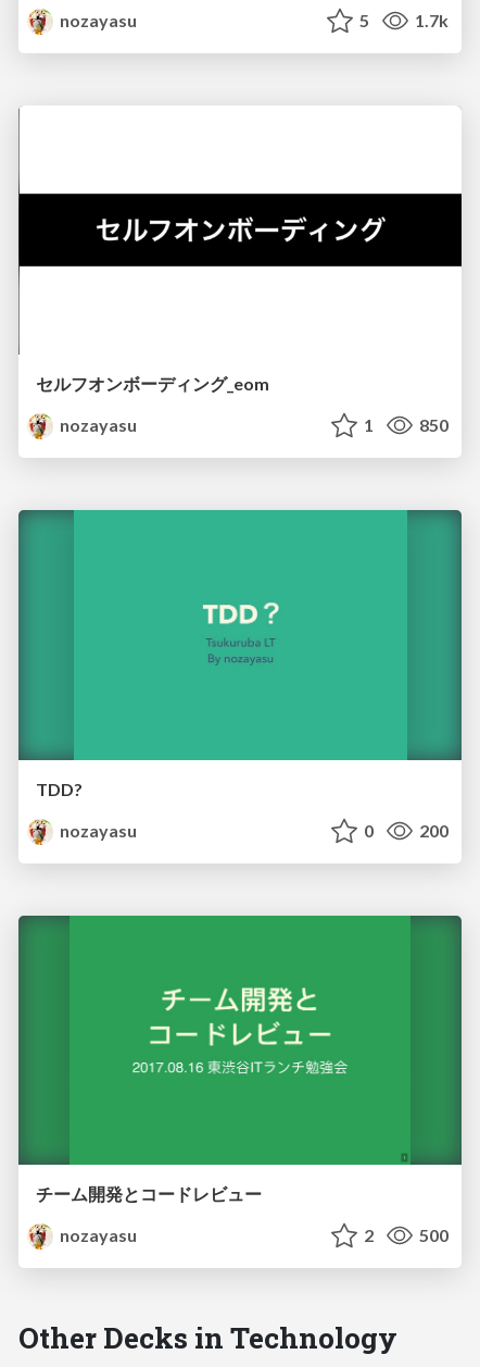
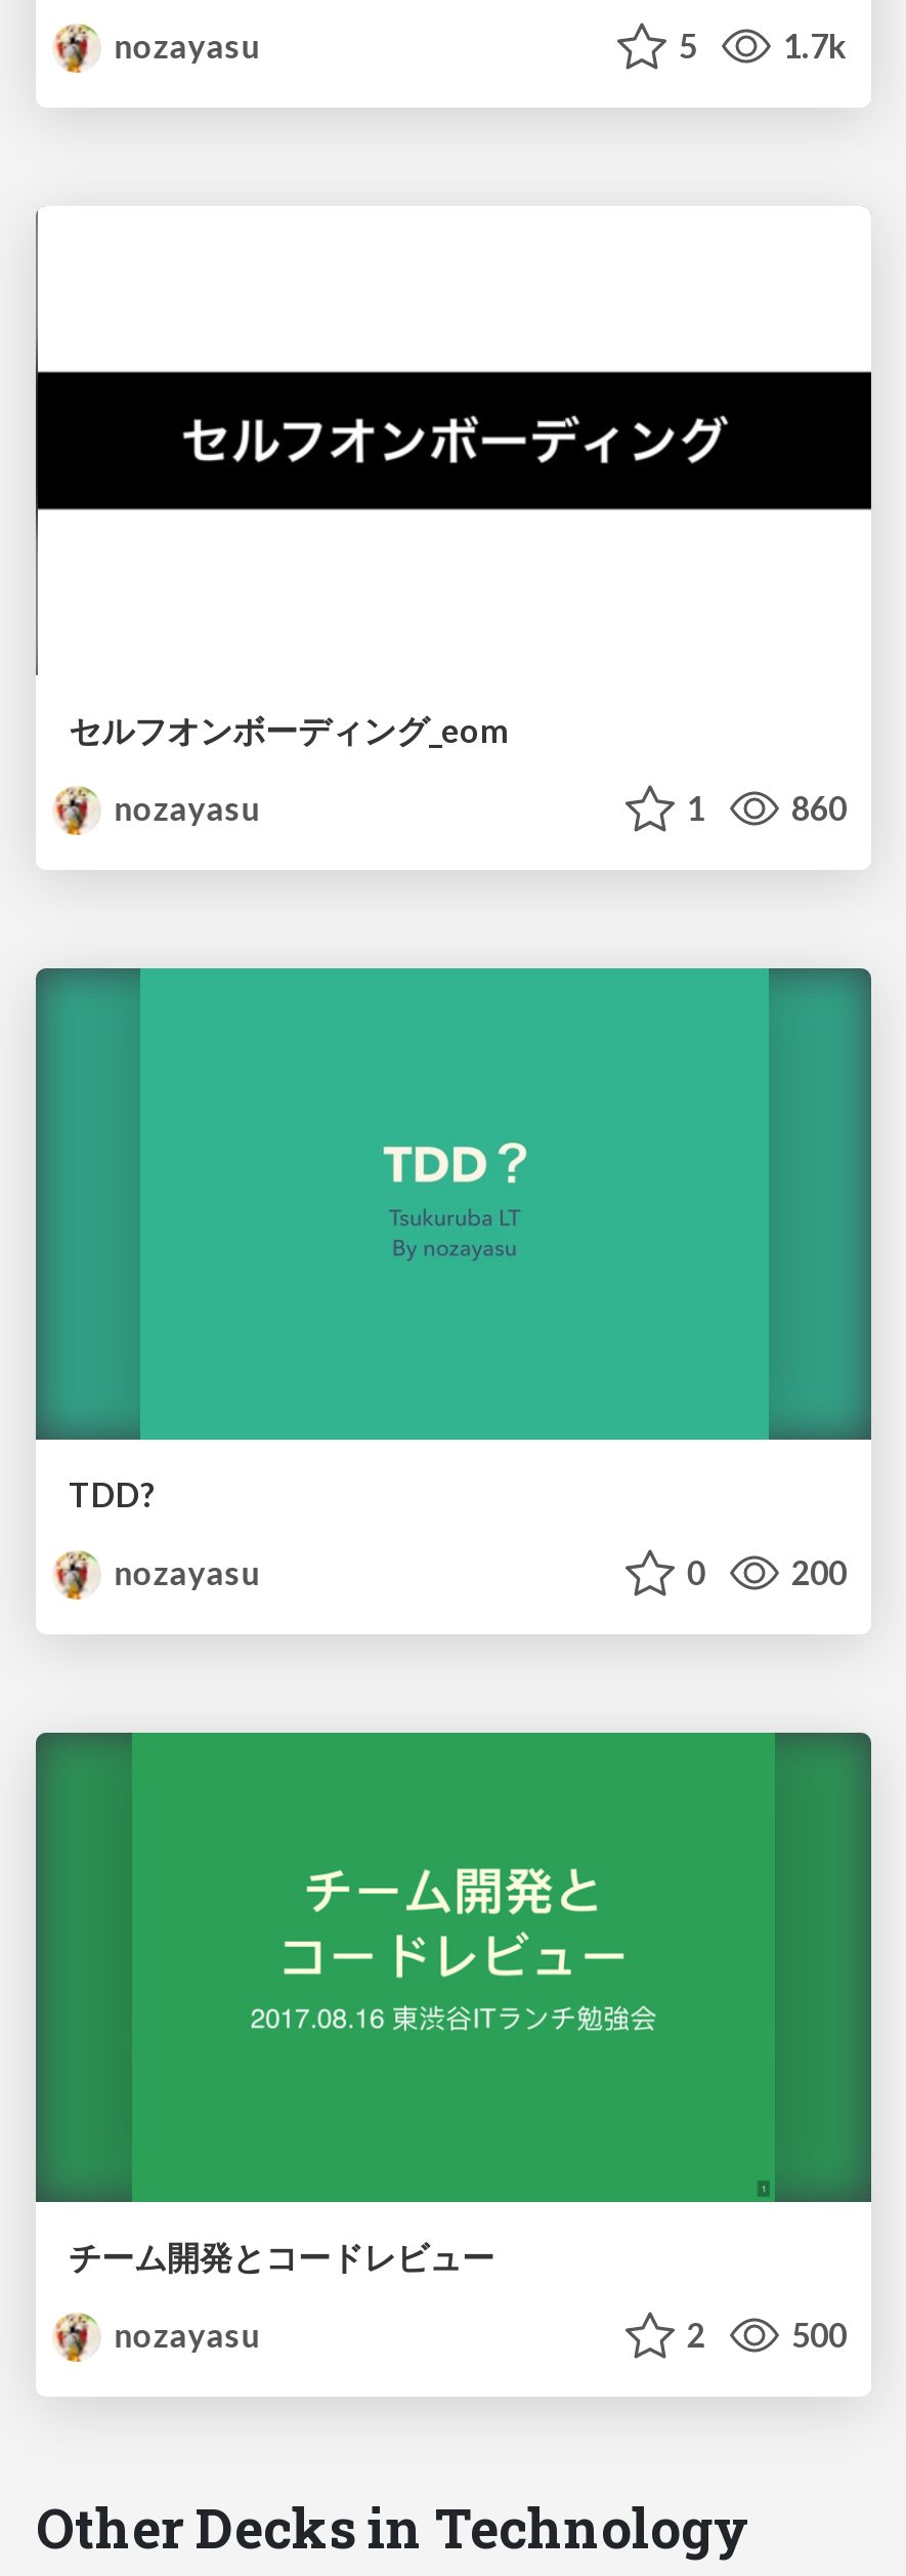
[416,415,449,436] 850 -> [785,789,847,828] 860

